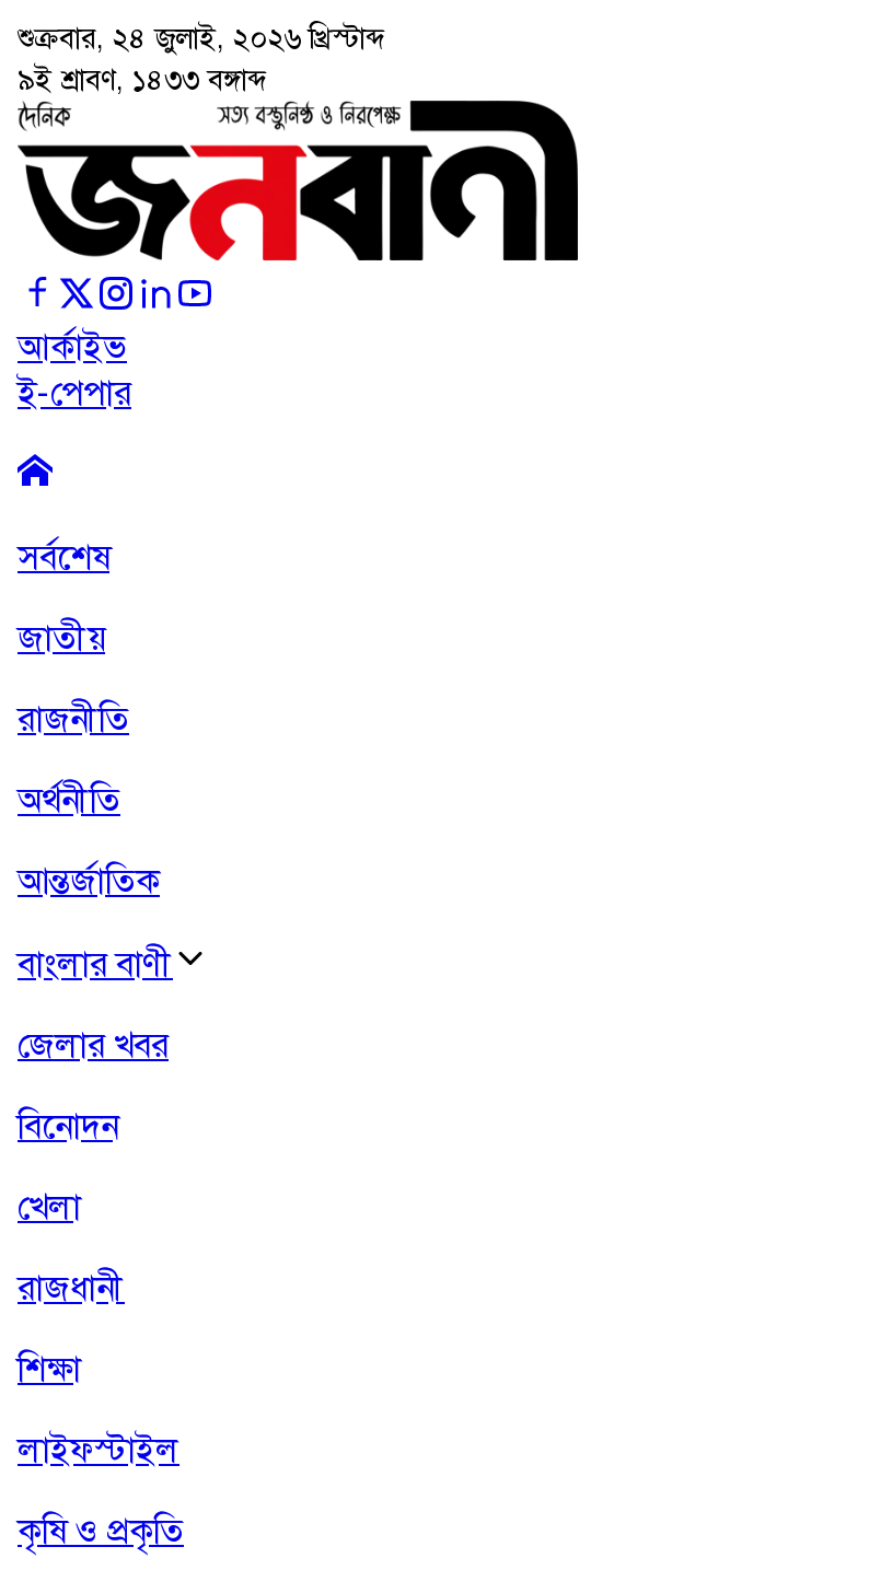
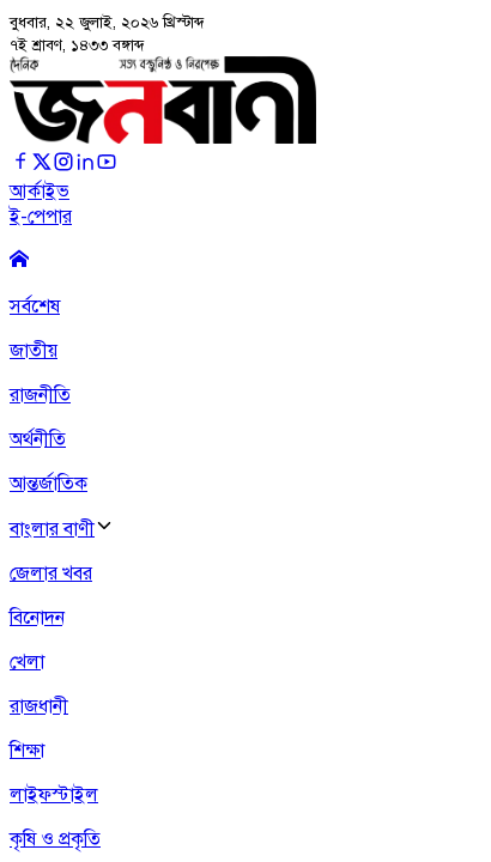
[18,20,385,57] শুক্রবার, ২৪ জুলাই, ২০২৬ খ্রিস্টাব্দ -> [10,12,205,32] বুধবার, ২২ জুলাই, ২০২৬ খ্রিস্টাব্দ
[18,61,267,98] ৯ই শ্রাবণ, ১৪৩৩ বঙ্গাব্দ -> [10,35,145,55] ৭ই শ্রাবণ, ১৪৩৩ বঙ্গাব্দ

